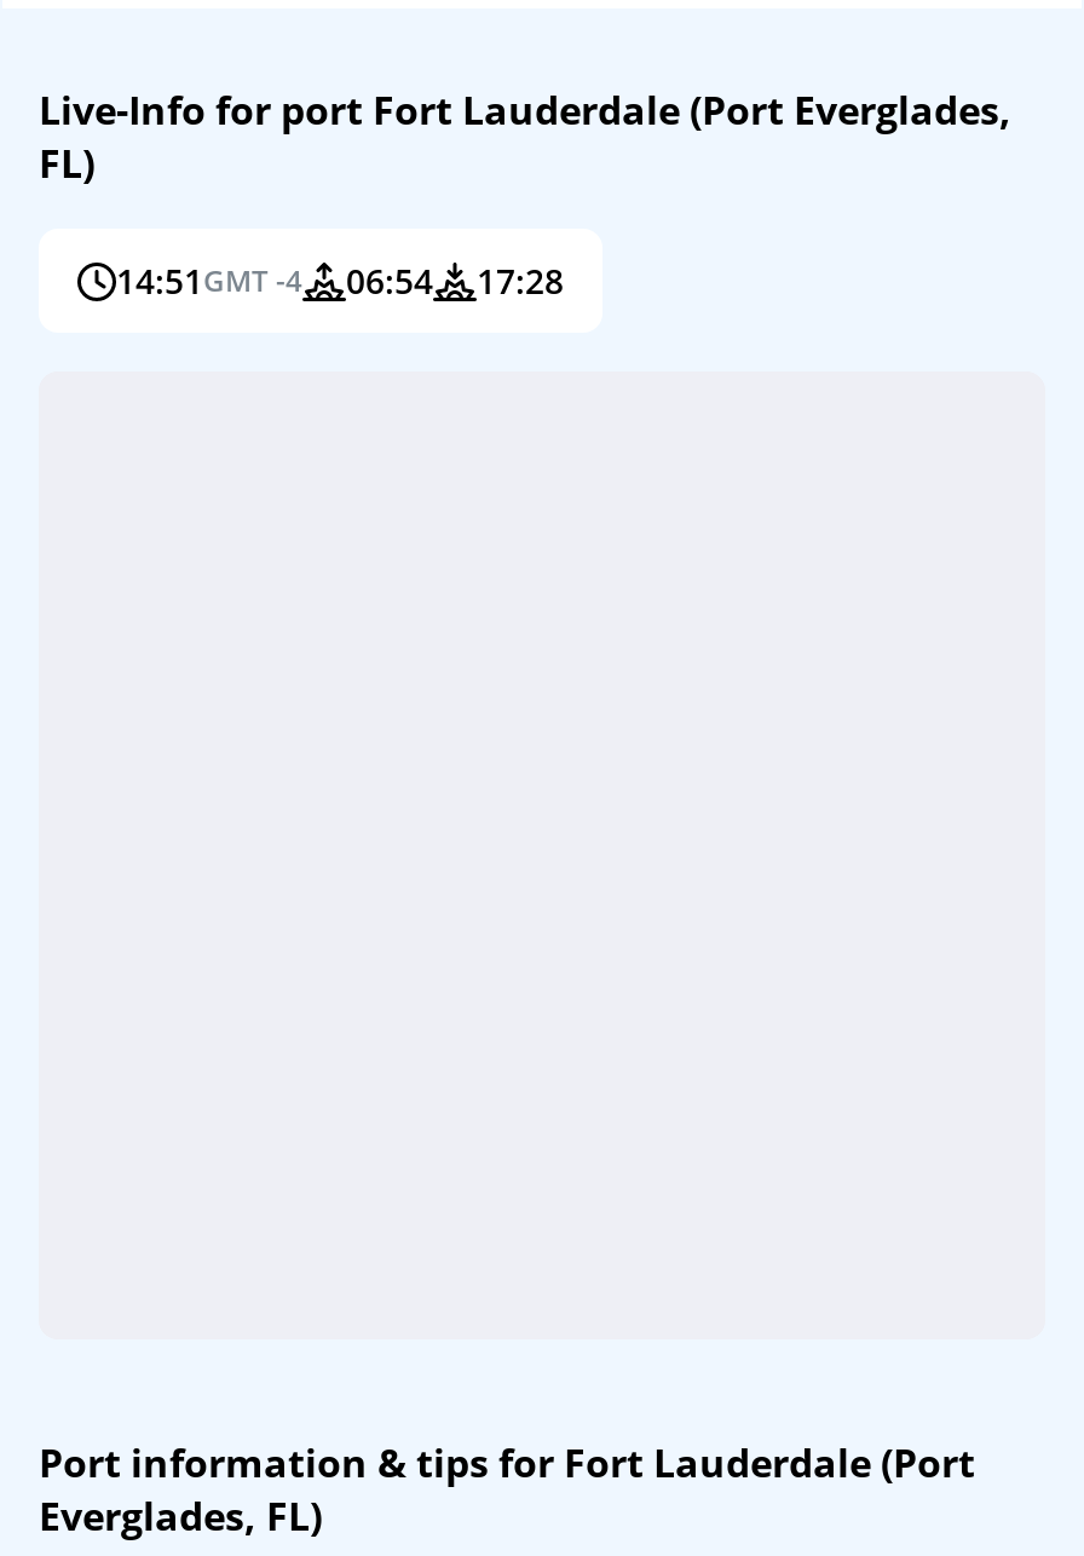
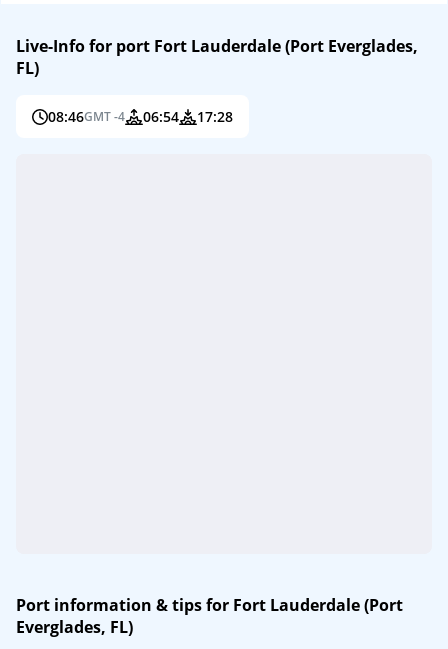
[116,258,564,304] 14:51 GMT -4 06:54 17:28 -> [48,107,233,126] 08:46 GMT -4 06:54 17:28

